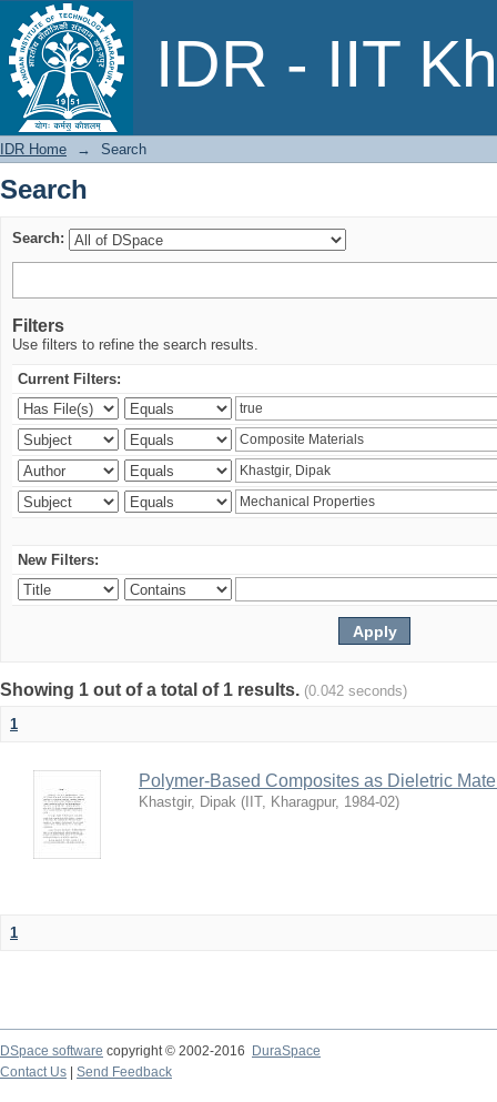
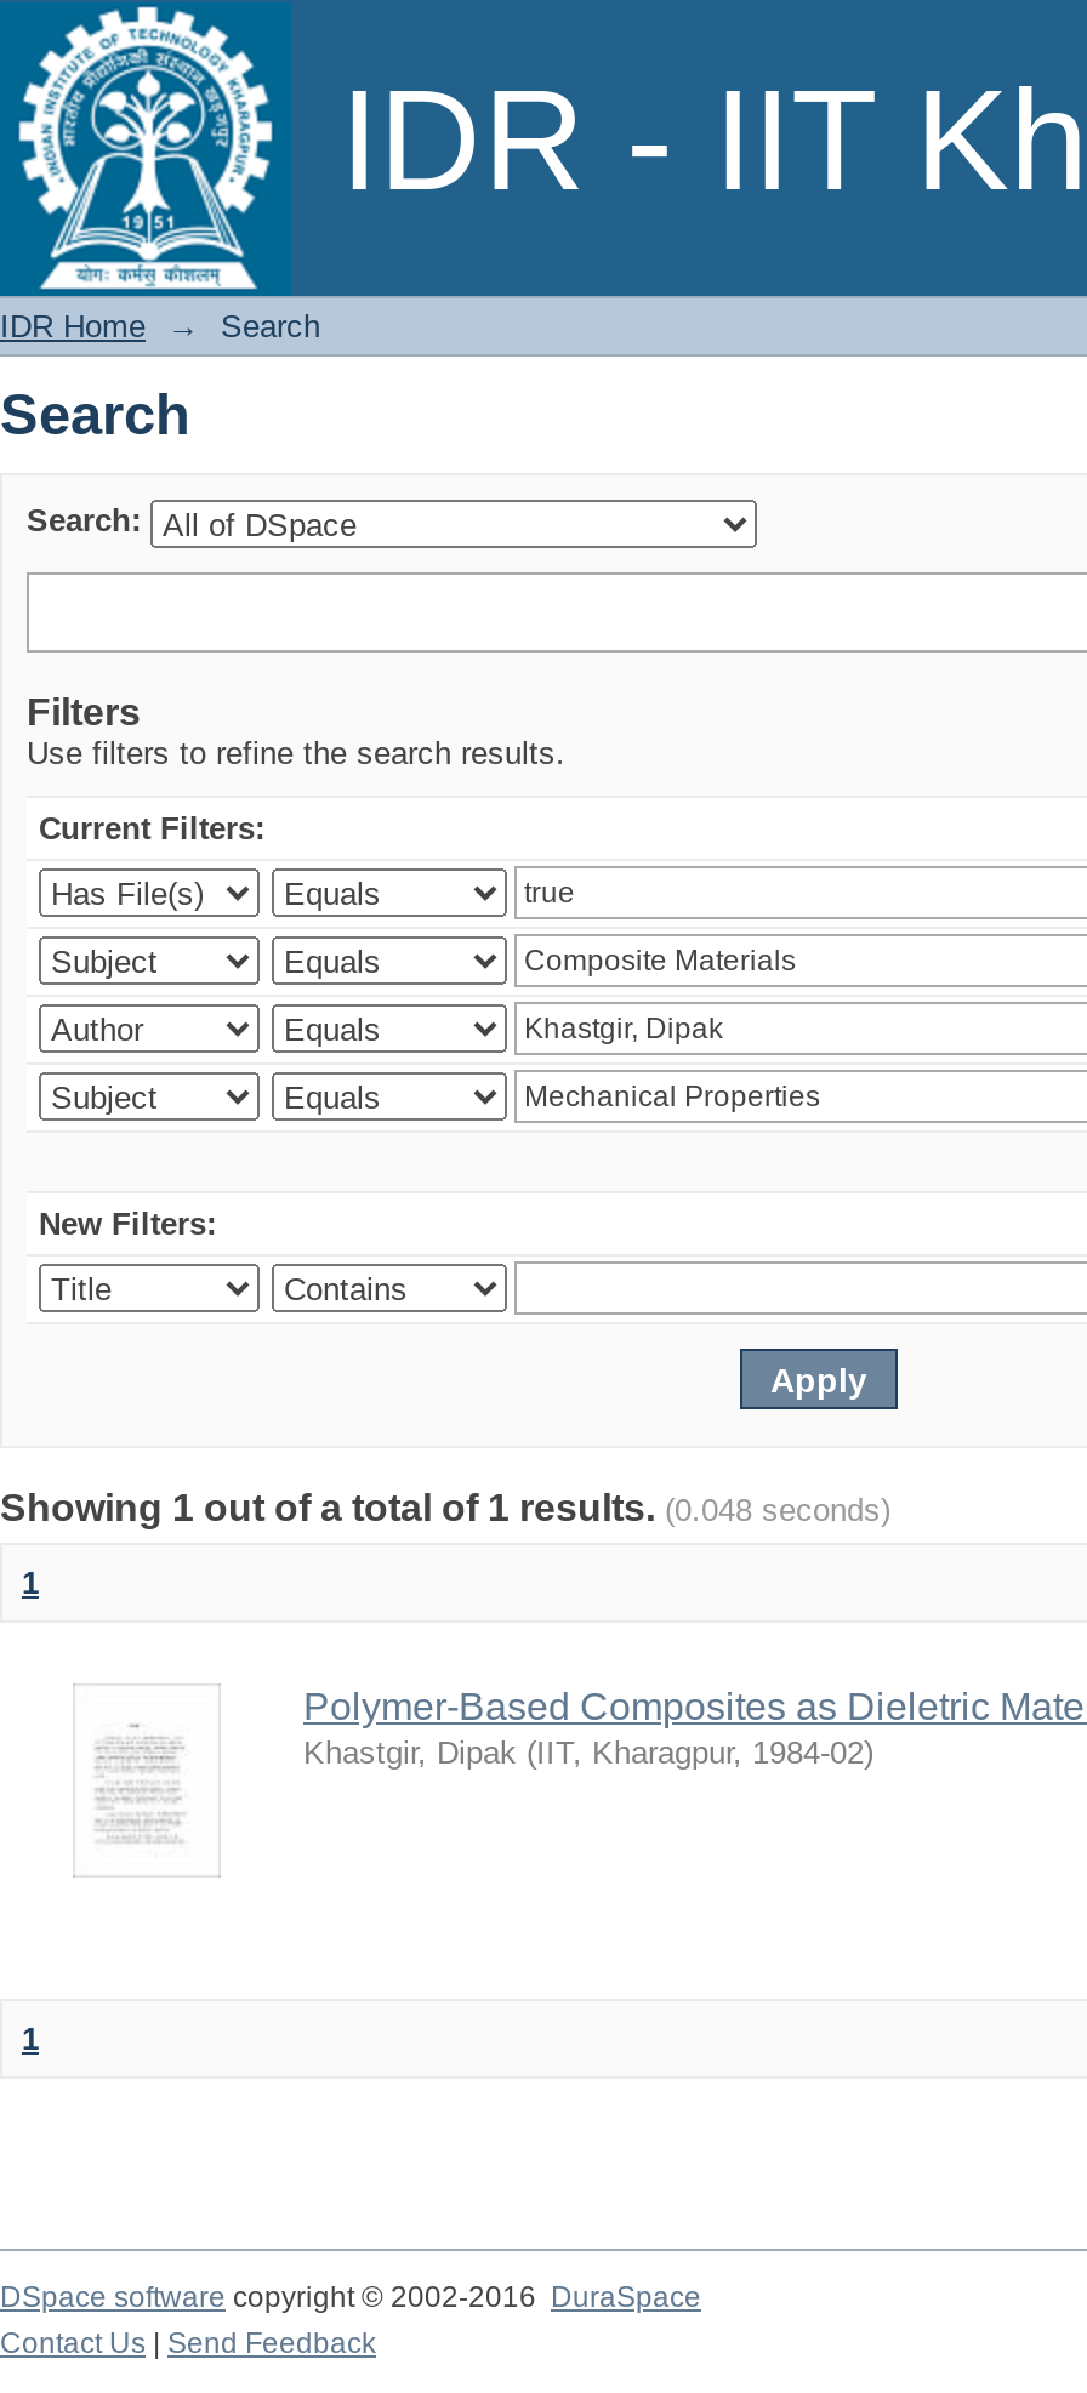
[0,680,407,699] Showing 1 out of a total of 1 results. (0.042 seconds) -> [0,1487,890,1528] Showing 1 out of a total of 1 results. (0.048 seconds)

